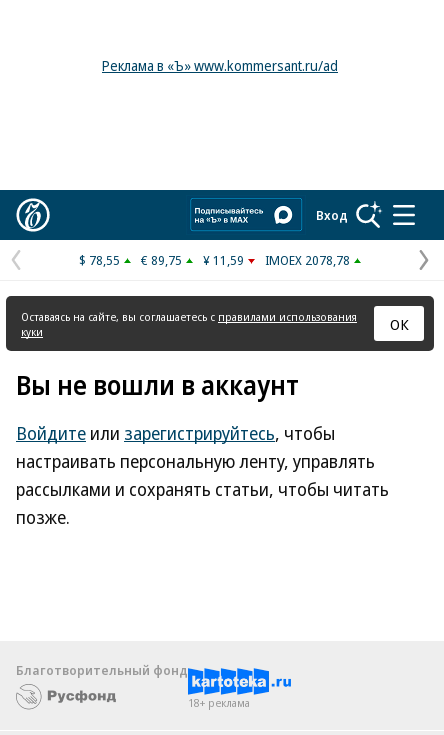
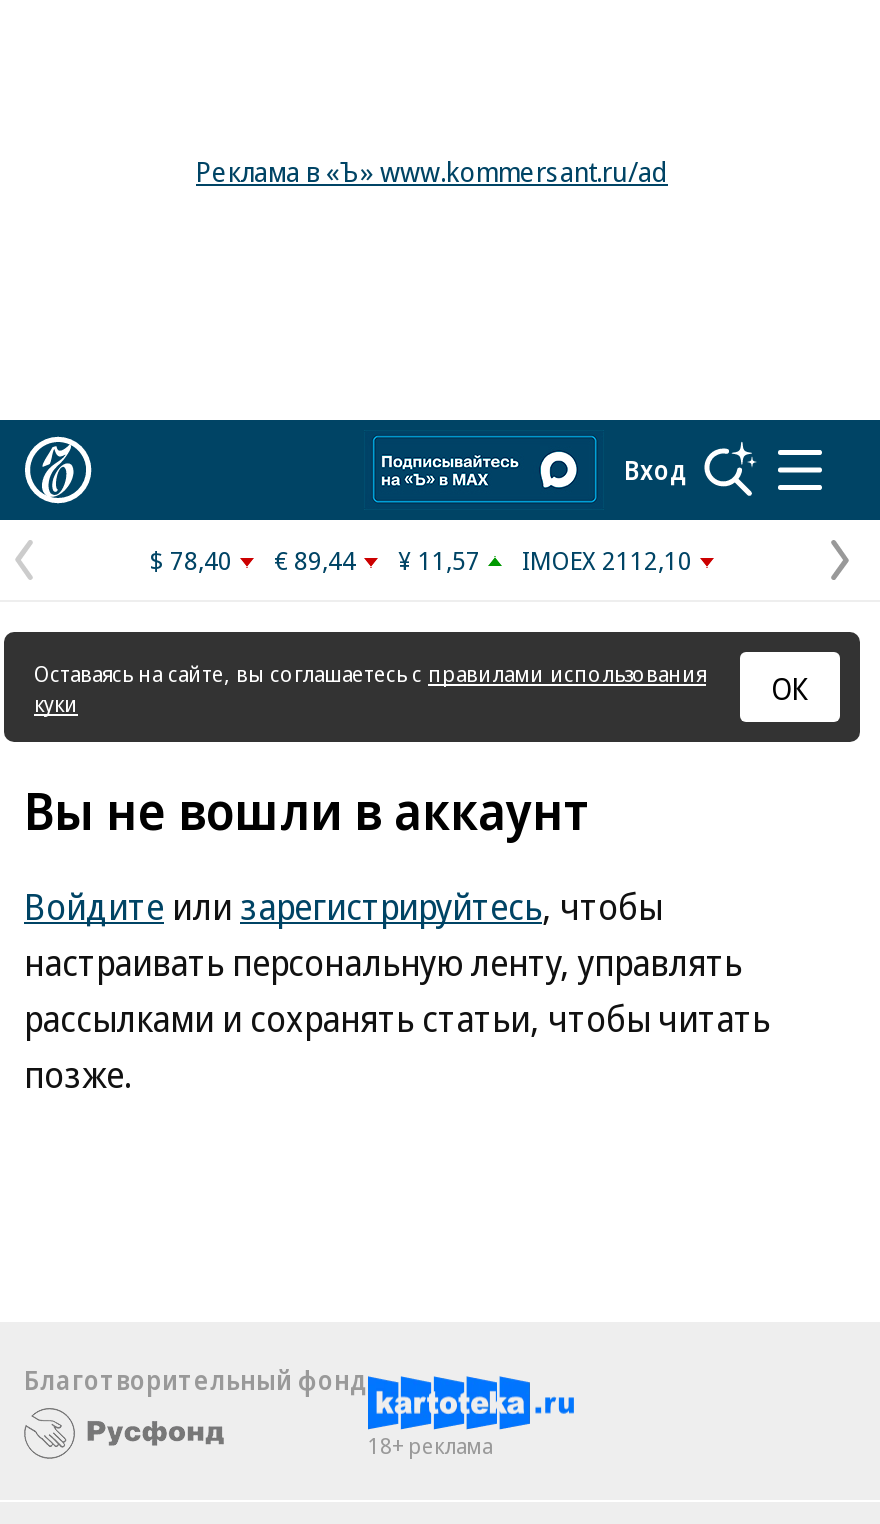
[79,251,120,269] $ 78,55 -> [150,542,232,578] $ 78,40
[141,251,182,269] € 89,75 -> [274,542,356,578] € 89,44
[203,251,244,269] ¥ 11,59 -> [398,542,480,578] ¥ 11,57
[265,251,350,269] IMOEX 2078,78 -> [522,542,692,578] IMOEX 2112,10

